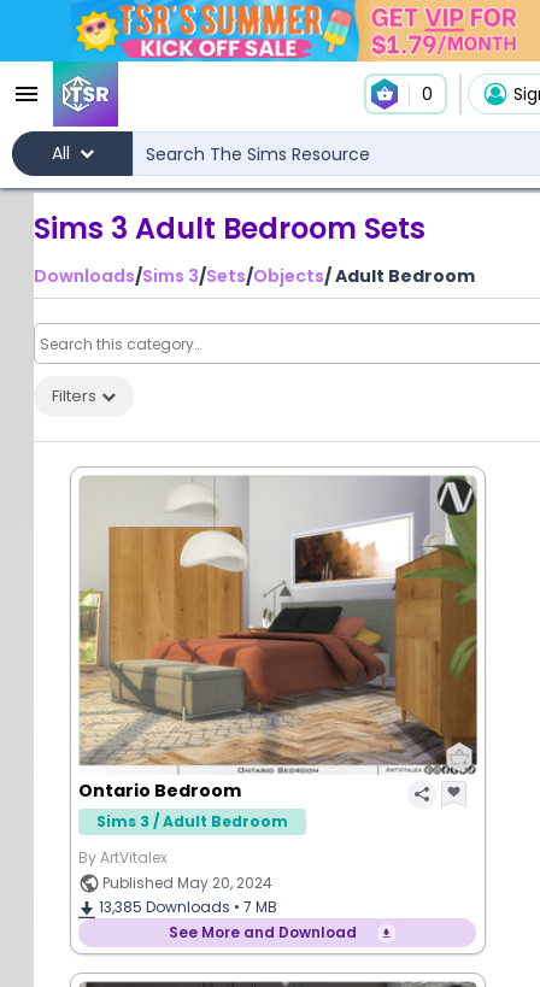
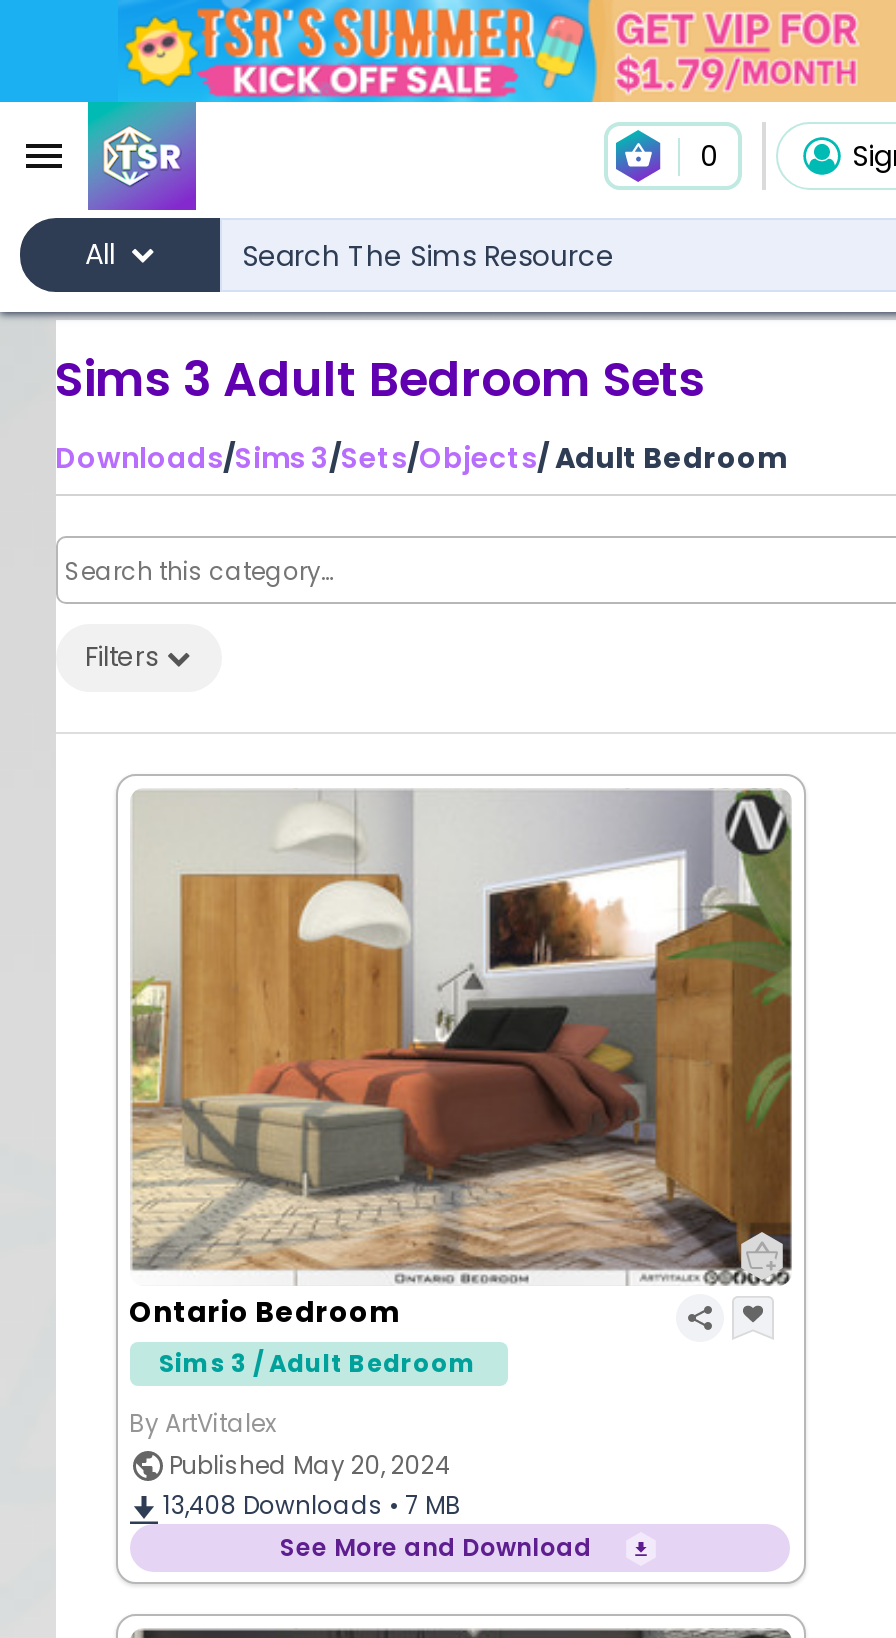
[98,896,277,917] 13,385 Downloads • 7 MB -> [163,1488,461,1522] 13,408 Downloads • 7 MB

